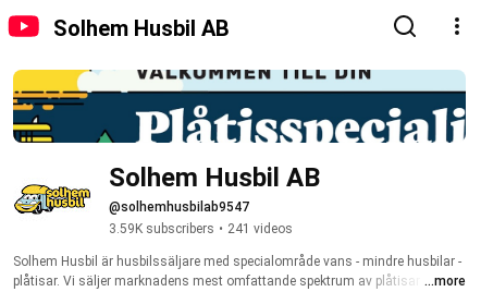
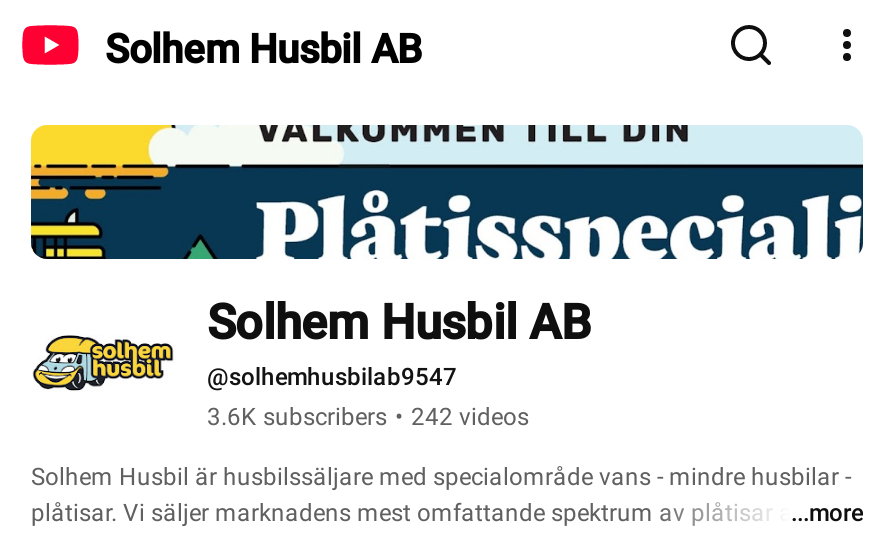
[109,221,293,236] 3.59K subscribers • 241 videos -> [207,403,529,431] 3.6K subscribers • 242 videos

